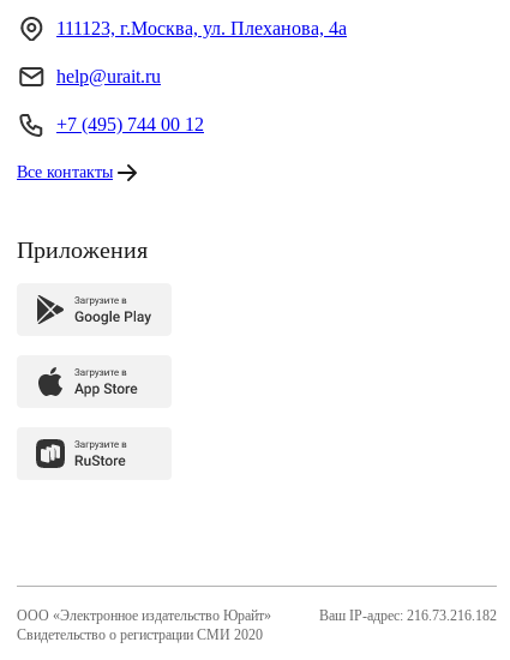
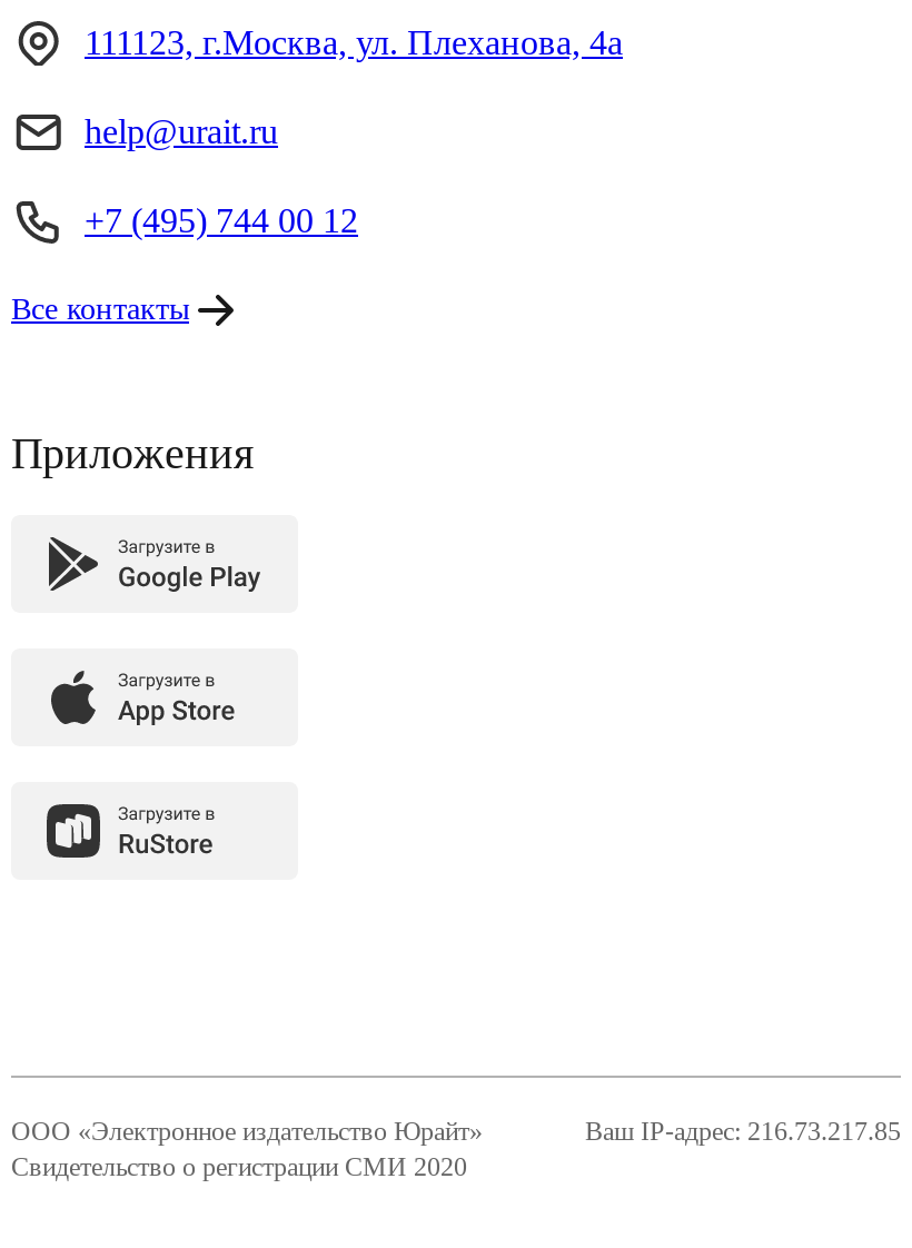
[319,607,497,624] Ваш IP-адрес: 216.73.216.182 -> [585,1116,901,1147] Ваш IP-адрес: 216.73.217.85

